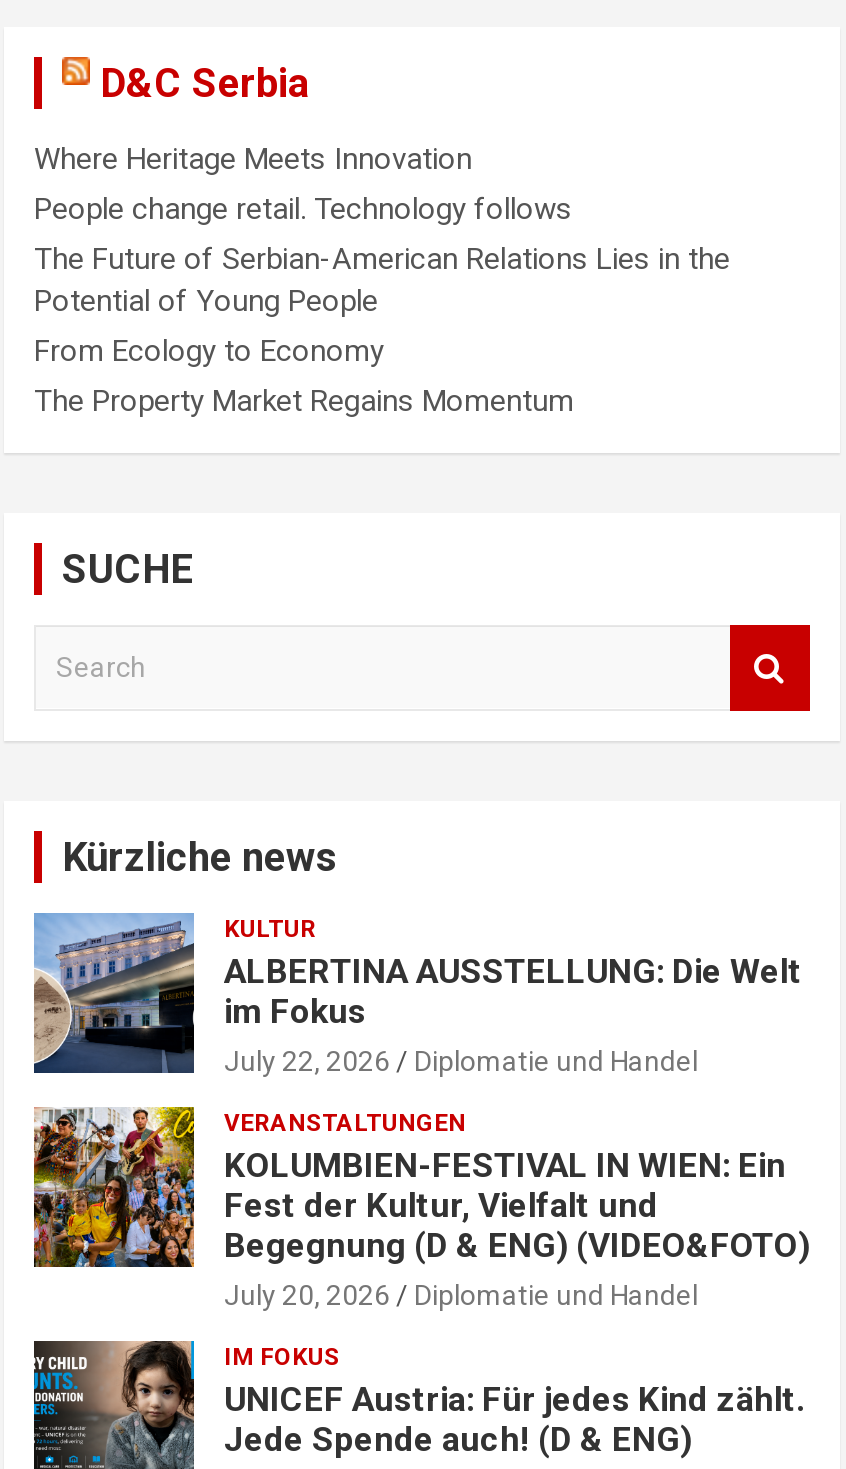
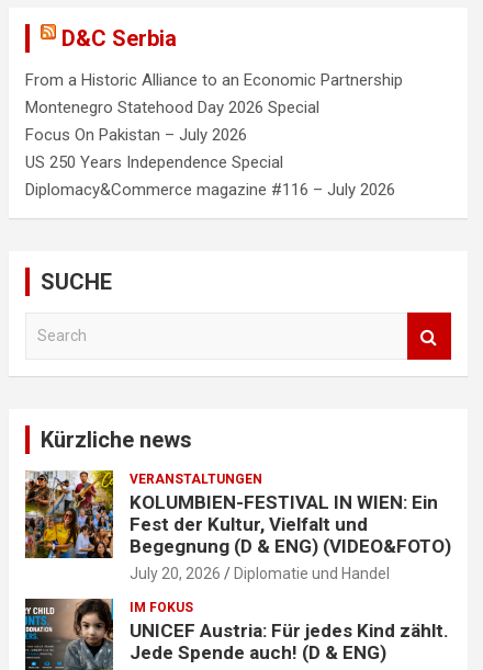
[34,140,730,418] Where Heritage Meets Innovation | People change retail. Technology follows | The Future of Serbian-American Relations Lies in the | Potential of Young People | From Ecology to Economy | The Property Market Regains Momentum -> [25,71,403,200] From a Historic Alliance to an Economic Partnership | Montenegro Statehood Day 2026 Special | Focus On Pakistan – July 2026 | US 250 Years Independence Special | Diplomacy&Commerce magazine #116 – July 2026
[32,911,802,1076] [image] | KULTUR | ALBERTINA AUSSTELLUNG: Die Welt | im Fokus | July 22, 2026 | Diplomatie und Handel -> none

